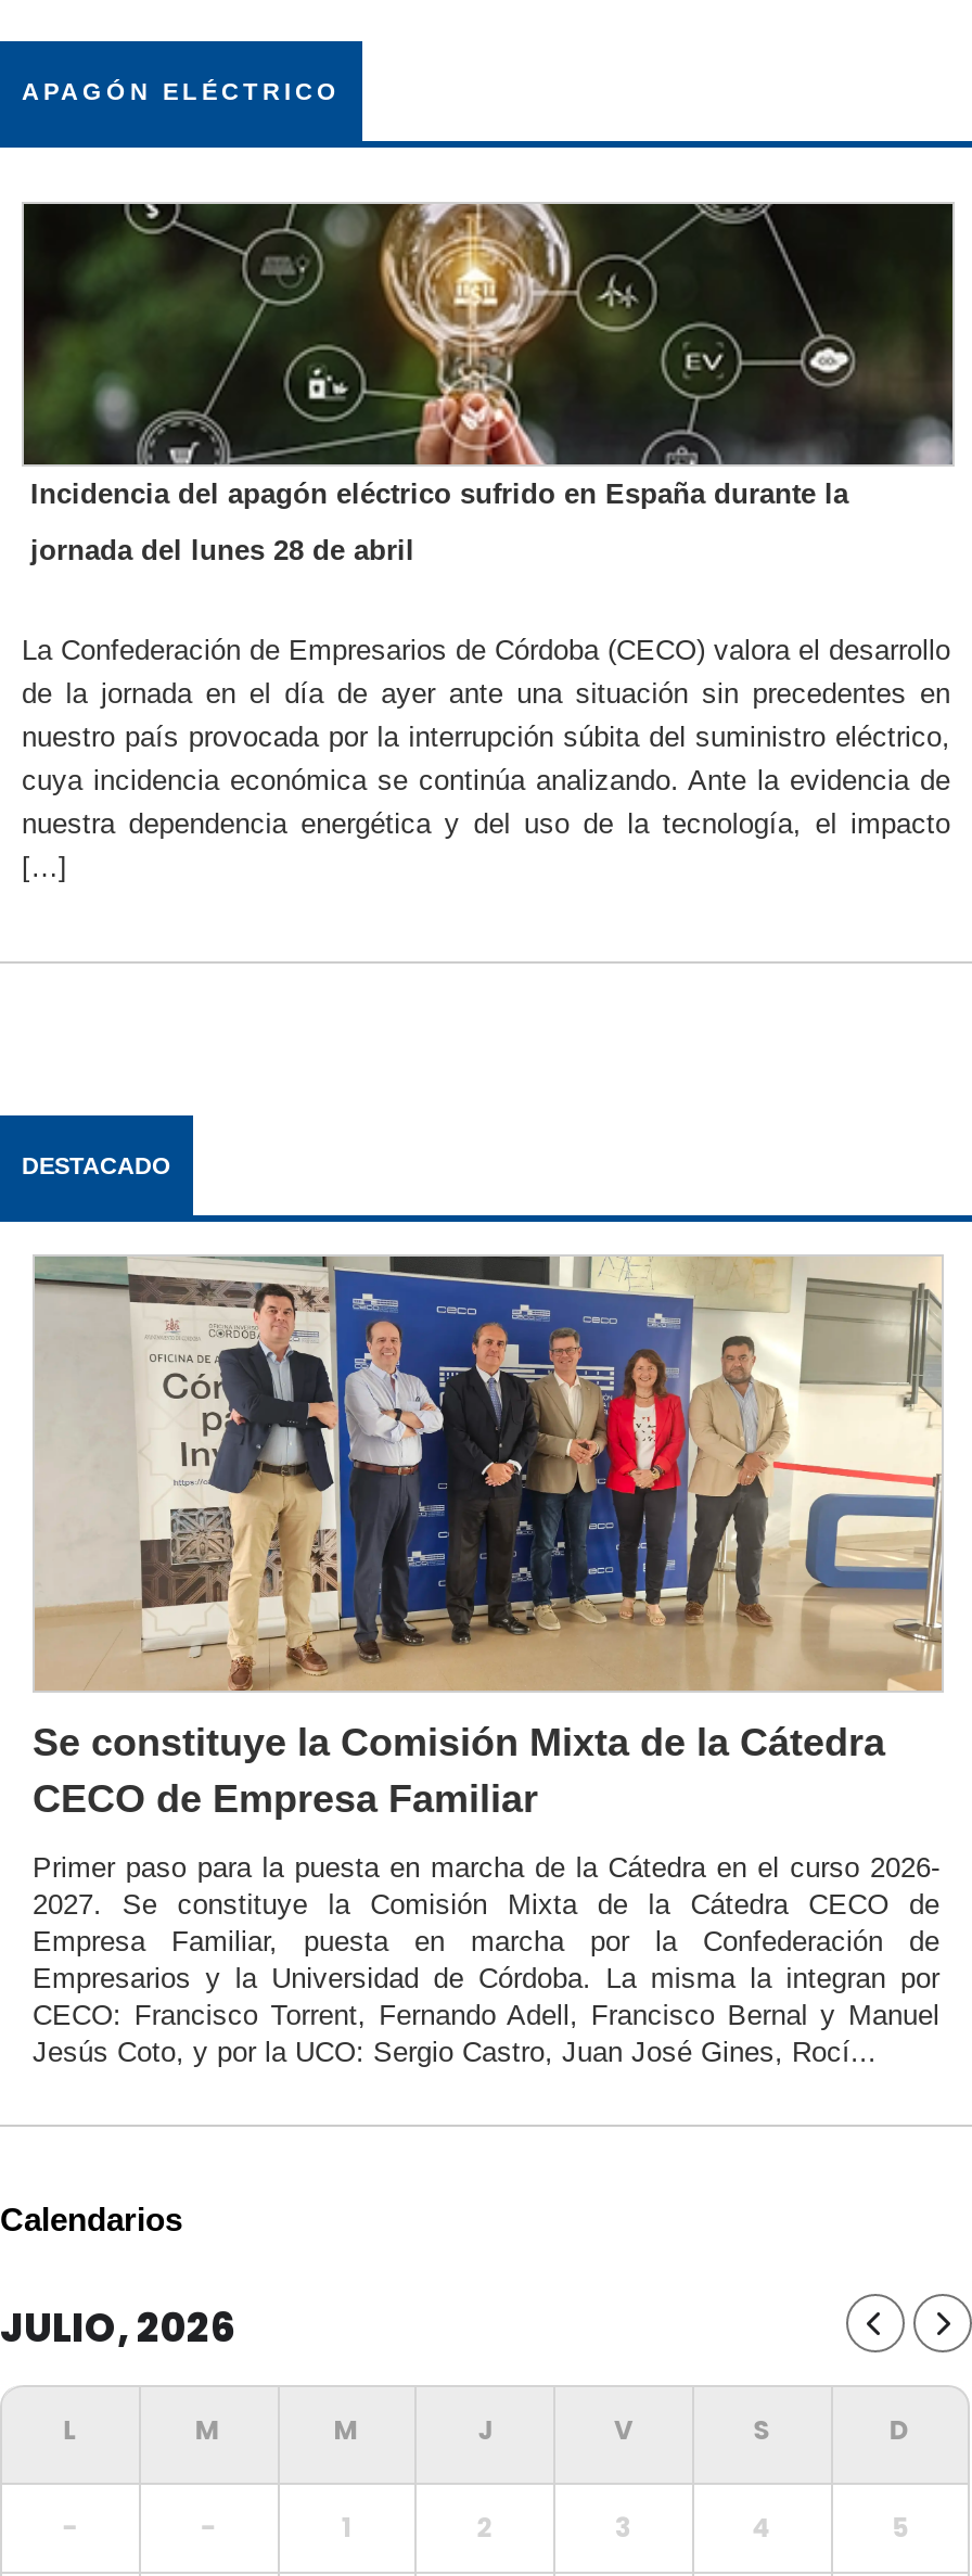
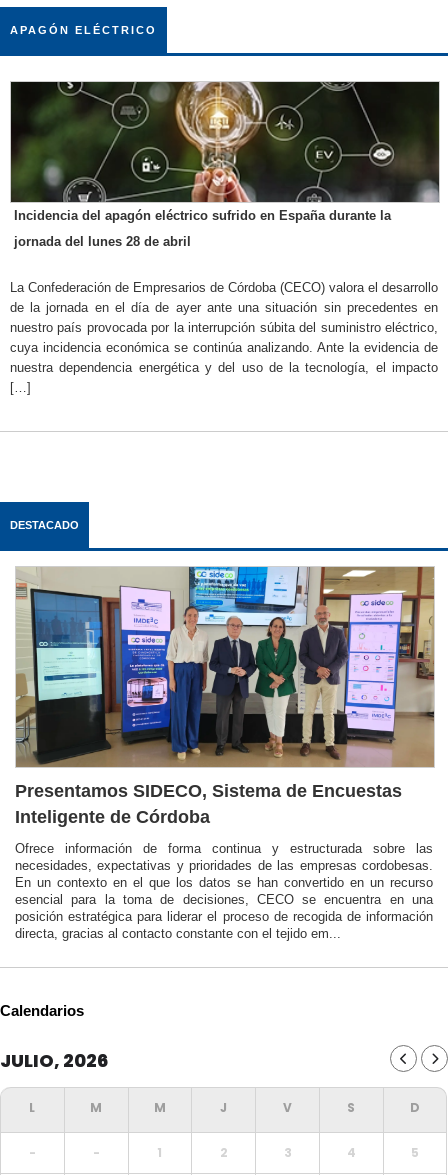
[33,1254,942,1821] [image] | Se constituye la Comisión Mixta de la Cátedra | CECO de Empresa Familiar -> [15,566,435,827] [image] | Presentamos SIDECO, Sistema de Encuestas | Inteligente de Córdoba
[33,1851,939,2068] Primer paso para la puesta en marcha de la Cátedra en el curso 2026- | 2027. Se constituye la Comisión Mixta de la Cátedra CECO de | Empresa Familiar, puesta en marcha por la Confederación de | Empresarios y la Universidad de Córdoba. La misma la integran por | CECO: Francisco Torrent, Fernando Adell, Francisco Bernal y Manuel | Jesús Coto, y por la UCO: Sergio Castro, Juan José Gines, Rocí... -> [15,841,433,941] Ofrece información de forma continua y estructurada sobre las | necesidades, expectativas y prioridades de las empresas cordobesas. | En un contexto en el que los datos se han convertido en un recurso | esencial para la toma de decisiones, CECO se encuentra en una | posición estratégica para liderar el proceso de recogida de información | directa, gracias al contacto constante con el tejido em...

